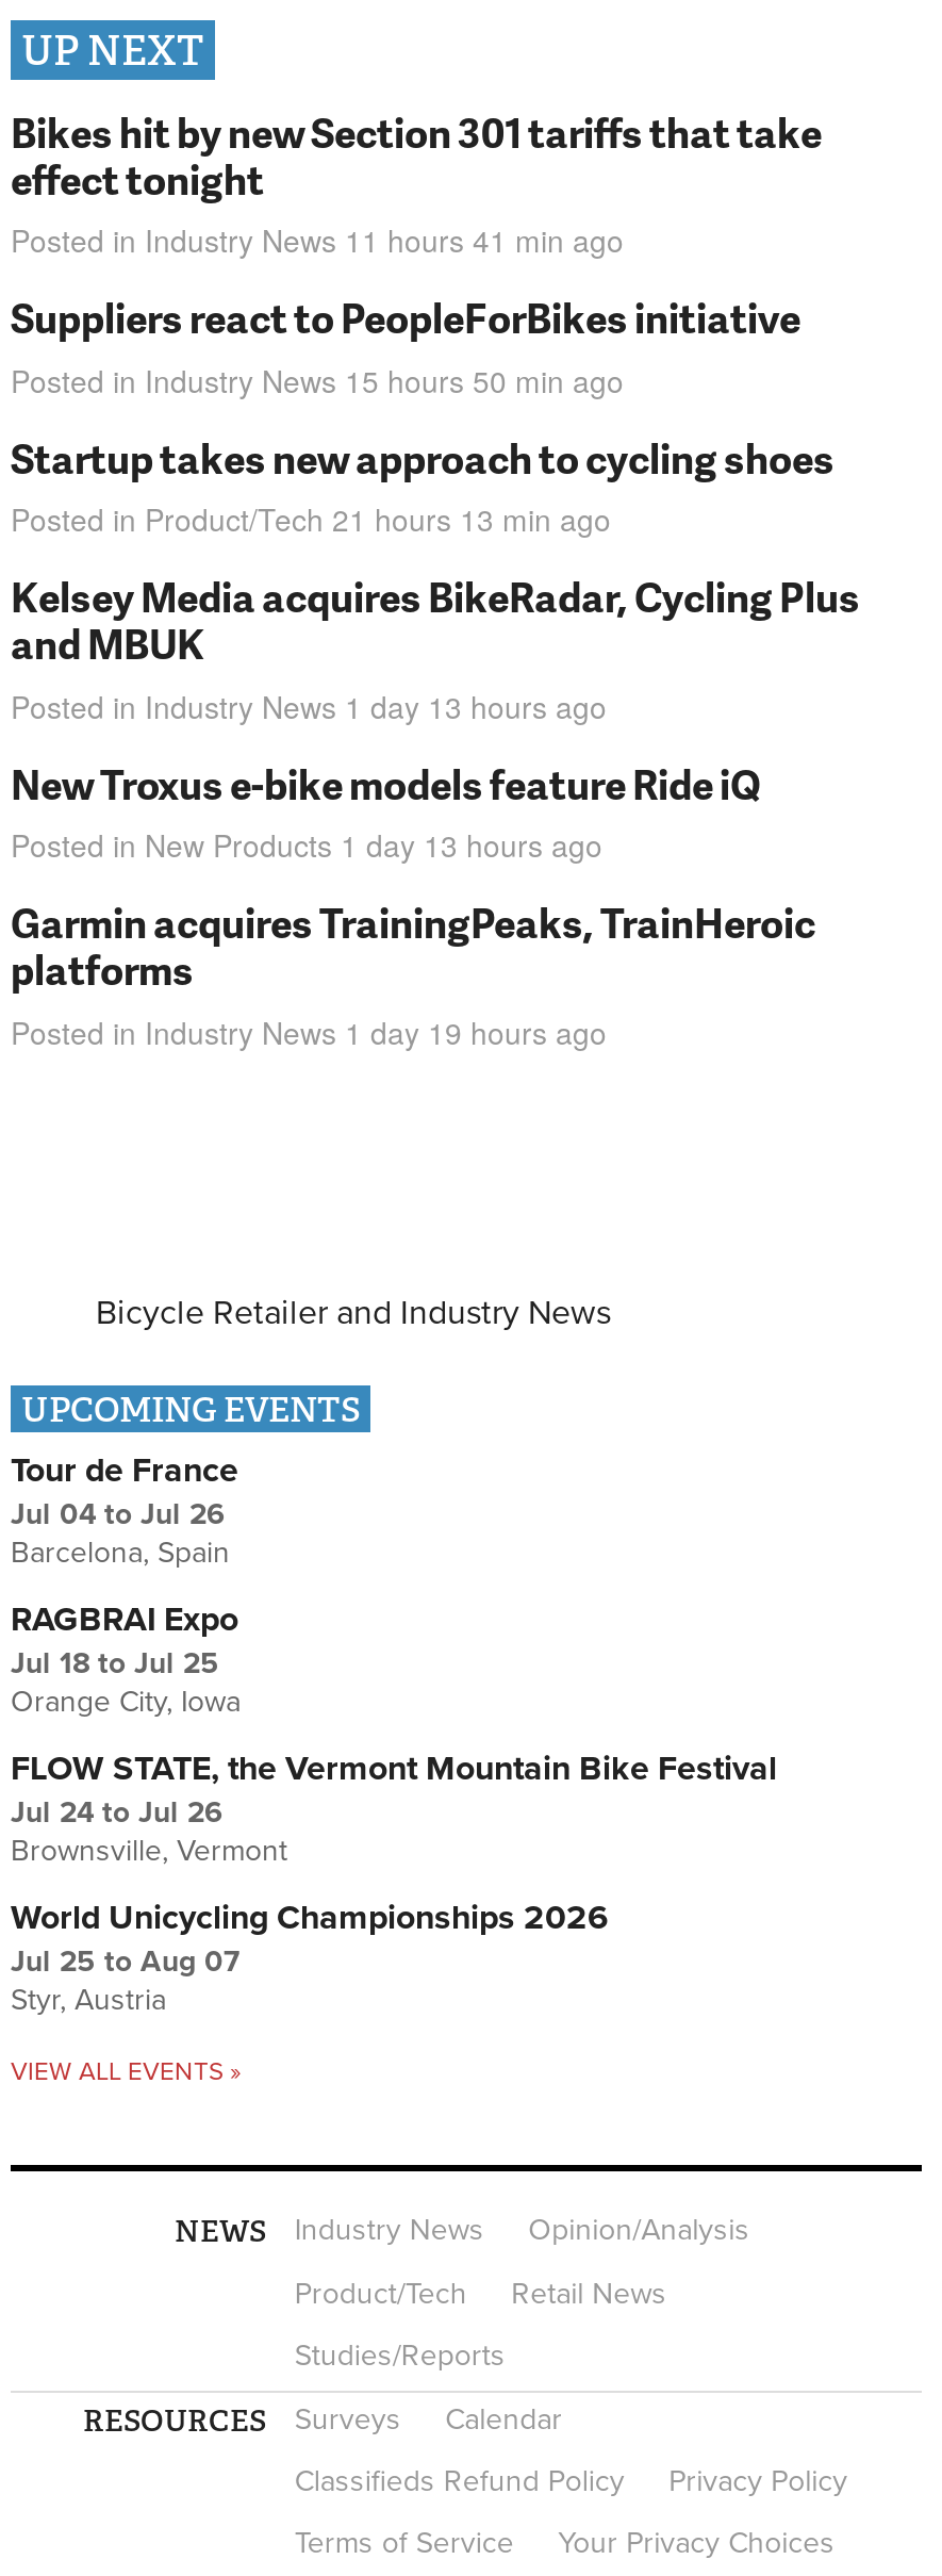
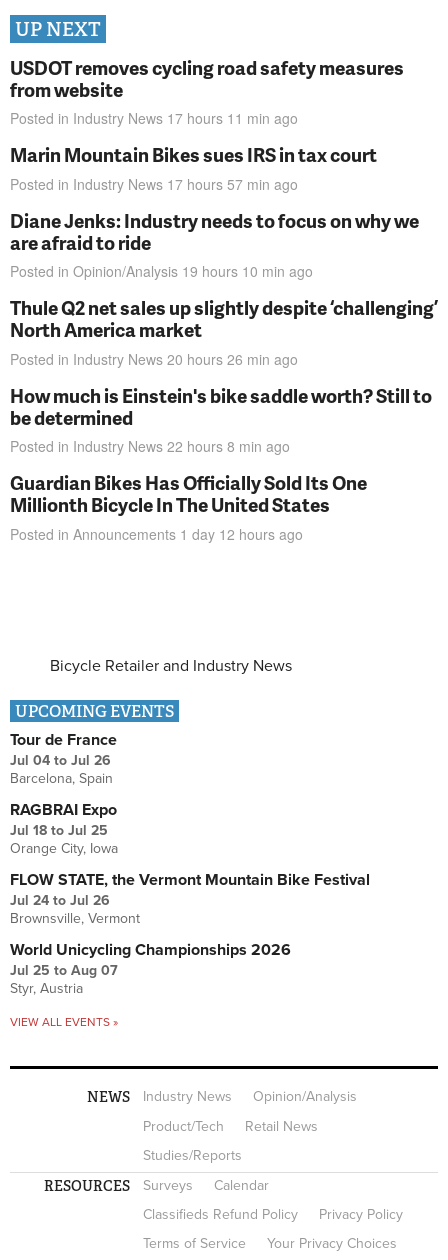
[11,103,822,261] Bikes hit by new Section 301 tariffs that take | effect tonight | Posted in Industry News 11 hours 41 min ago -> [10,54,404,128] USDOT removes cycling road safety measures | from website | Posted in Industry News 17 hours 11 min ago
[11,289,800,401] Suppliers react to PeopleForBikes initiative | Posted in Industry News 15 hours 50 min ago -> [10,141,377,194] Marin Mountain Bikes sues IRS in tax court | Posted in Industry News 17 hours 57 min ago
[11,429,834,540] Startup takes new approach to cycling shoes | Posted in Product/Tech 21 hours 13 min ago -> [10,207,419,281] Diane Jenks: Industry needs to focus on why we | are afraid to ride | Posted in Opinion/Analysis 19 hours 10 min ago
[11,568,860,727] Kelsey Media acquires BikeRadar, Cycling Plus | and MBUK | Posted in Industry News 1 day 13 hours ago -> [10,294,438,369] Thule Q2 net sales up slightly despite ‘challenging’ | North America market | Posted in Industry News 20 hours 26 min ago
[11,755,760,866] New Troxus e-bike models feature Ride iQ | Posted in New Products 1 day 13 hours ago -> [10,382,432,456] How much is Einstein's bike saddle worth? Still to | be determined | Posted in Industry News 22 hours 8 min ago
[11,894,815,1053] Garmin acquires TrainingPeaks, TrainHeroic | platforms | Posted in Industry News 1 day 19 hours ago -> [10,469,367,544] Guardian Bikes Has Officially Sold Its One | Millionth Bicycle In The United States | Posted in Announcements 1 day 12 hours ago

